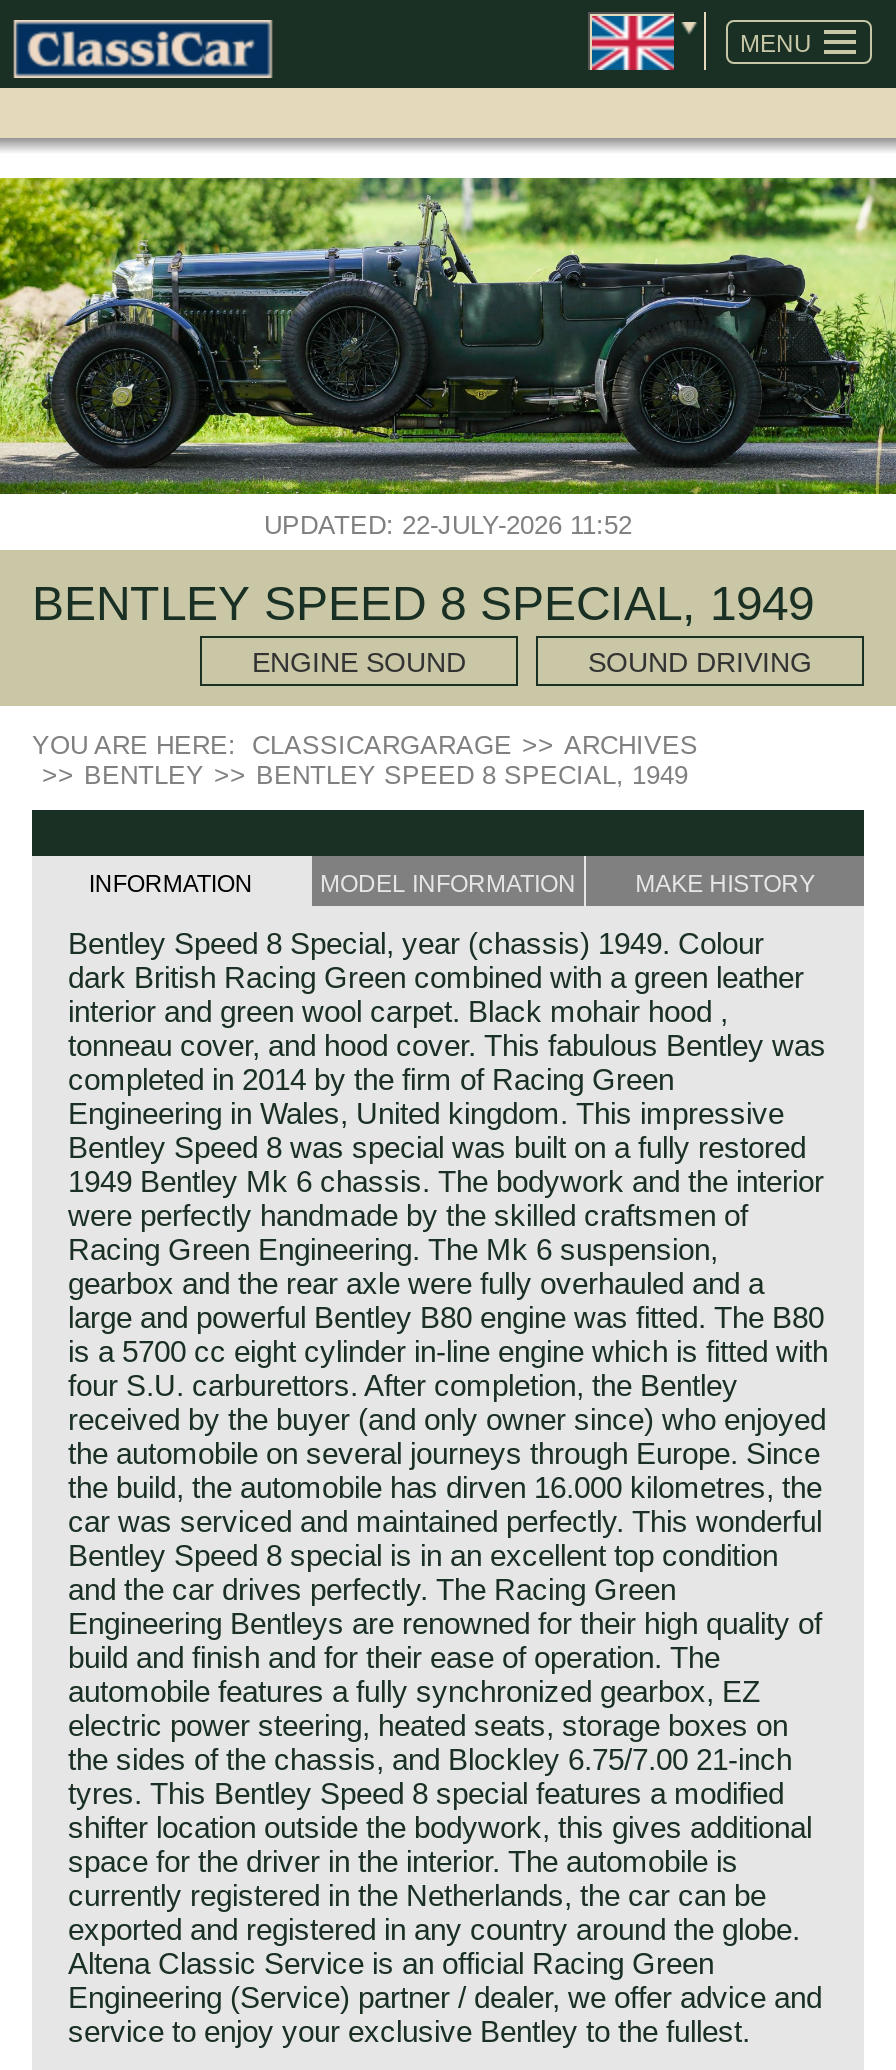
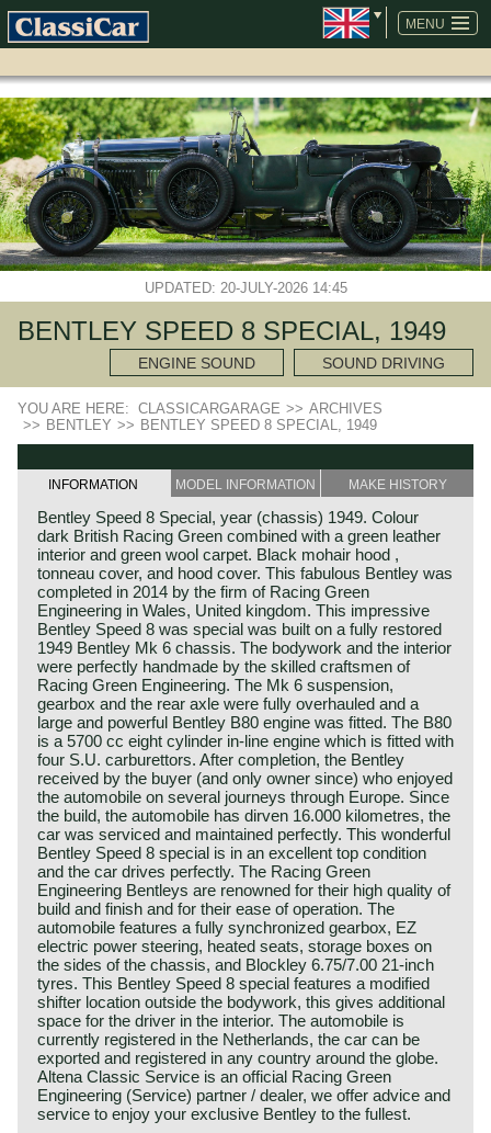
[264,509,632,539] UPDATED: 22-JULY-2026 11:52 -> [144,279,347,296] UPDATED: 20-JULY-2026 14:45

